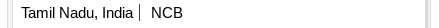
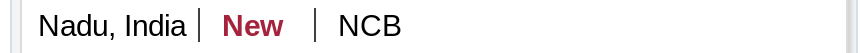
[21,4,133,21] Tamil Nadu, India -> [38,8,284,42] Nadu, India | New

